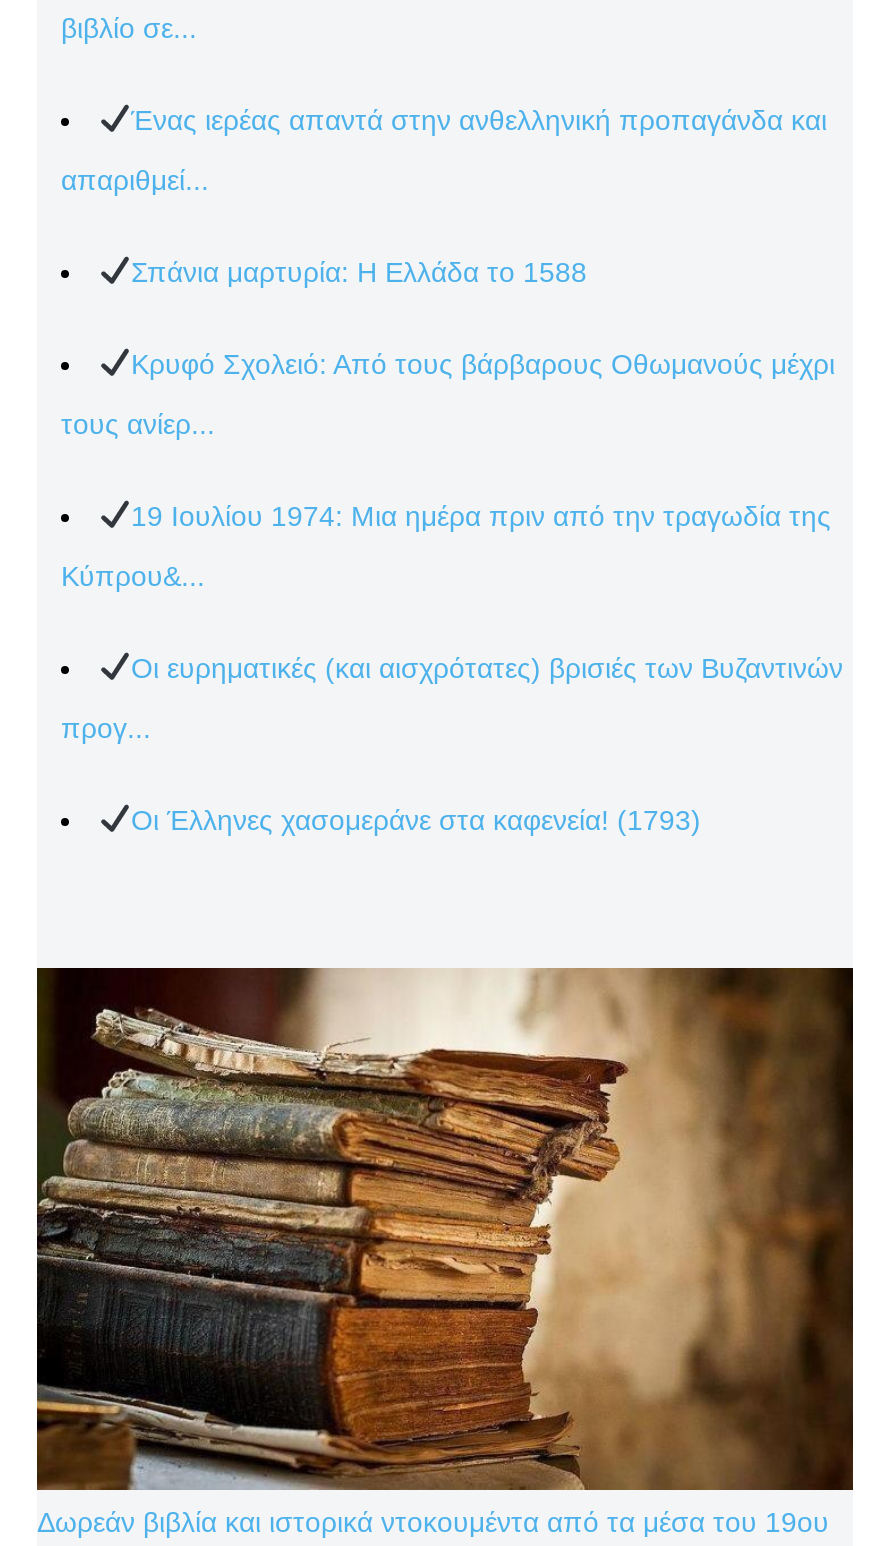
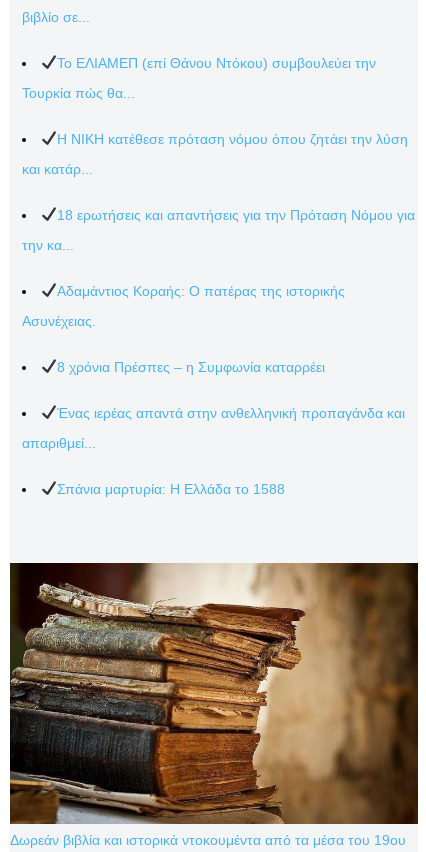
none -> [22,55,415,375] Το ΕΛΙΑΜΕΠ (επί Θάνου Ντόκου) συμβουλεύει την | Τουρκία πώς θα... | Η ΝΙΚΗ κατέθεσε πρόταση νόμου όπου ζητάει την λύση | και κατάρ... | 18 ερωτήσεις και απαντήσεις για την Πρόταση Νόμου για | την κα... | Αδαμάντιος Κοραής: Ο πατέρας της ιστορικής | Ασυνέχειας. | 8 χρόνια Πρέσπες – η Συμφωνία καταρρέει
moved [61,104,827,288] -> [22,405,405,497]: Ένας ιερέας απαντά στην ανθελληνική προπαγάνδα και | απαριθμεί... | Σπάνια μαρτυρία: Η Ελλάδα το 1588
[61,348,843,836] Κρυφό Σχολειό: Από τους βάρβαρους Οθωμανούς μέχρι | τους ανίερ... | 19 Ιουλίου 1974: Μια ημέρα πριν από την τραγωδία της | Κύπρου&... | Οι ευρηματικές (και αισχρότατες) βρισιές των Βυζαντινών | προγ... | Οι Έλληνες χασομεράνε στα καφενεία! (1793) -> none

